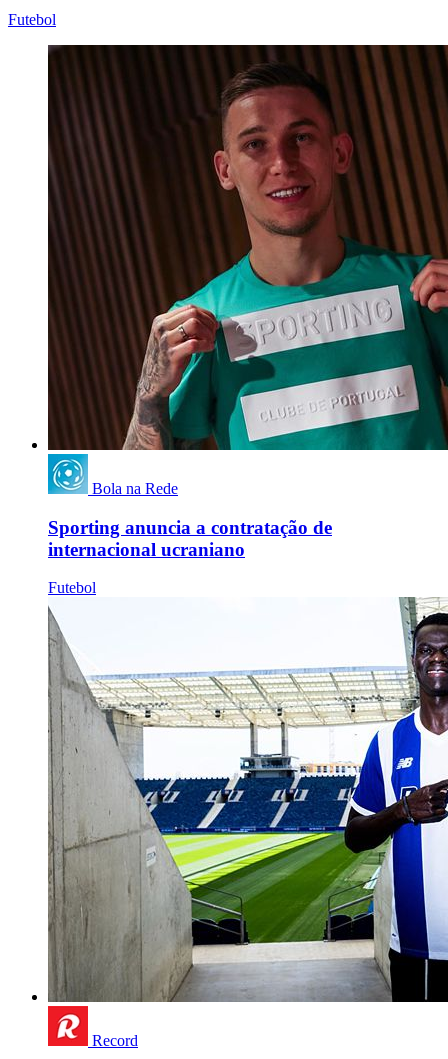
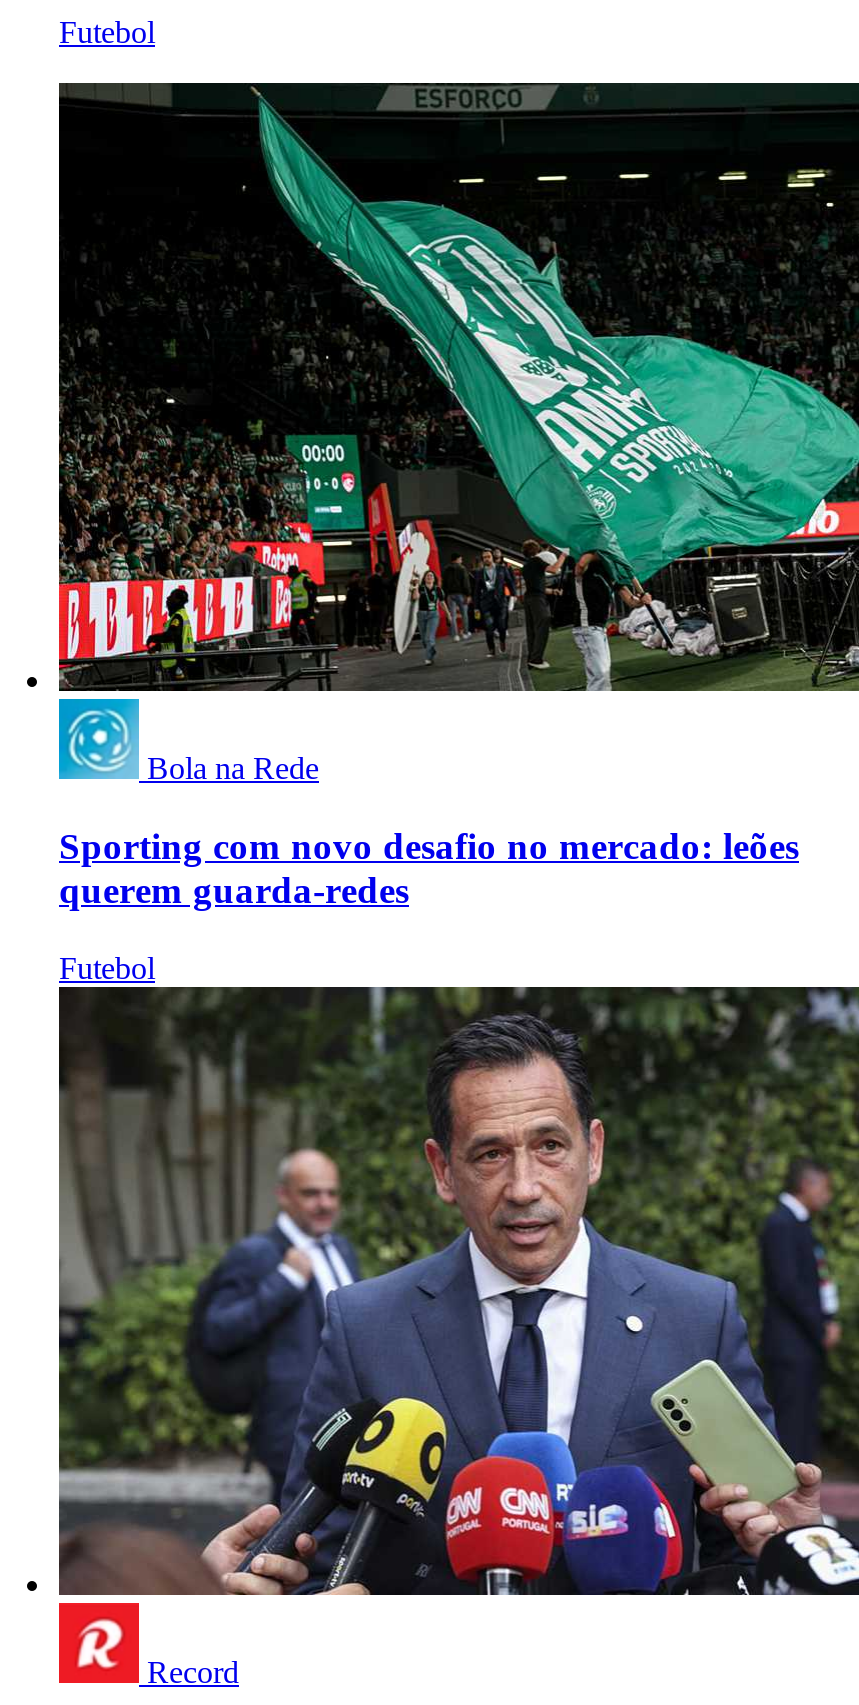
[47,45,445,451] [image] -> [57,83,853,693] [image]
[48,517,332,560] Sporting anuncia a contratação de | internacional ucraniano -> [59,824,799,910] Sporting com novo desafio no mercado: leões | querem guarda-redes
[48,597,445,1003] [image] -> [59,985,853,1597] [image]

